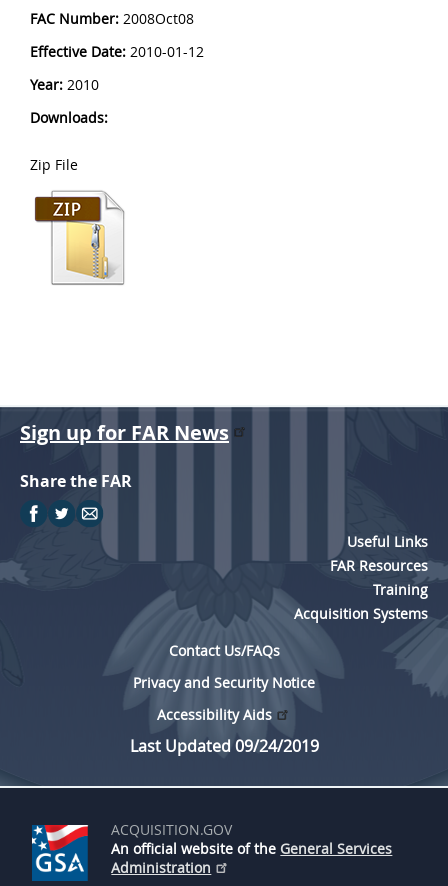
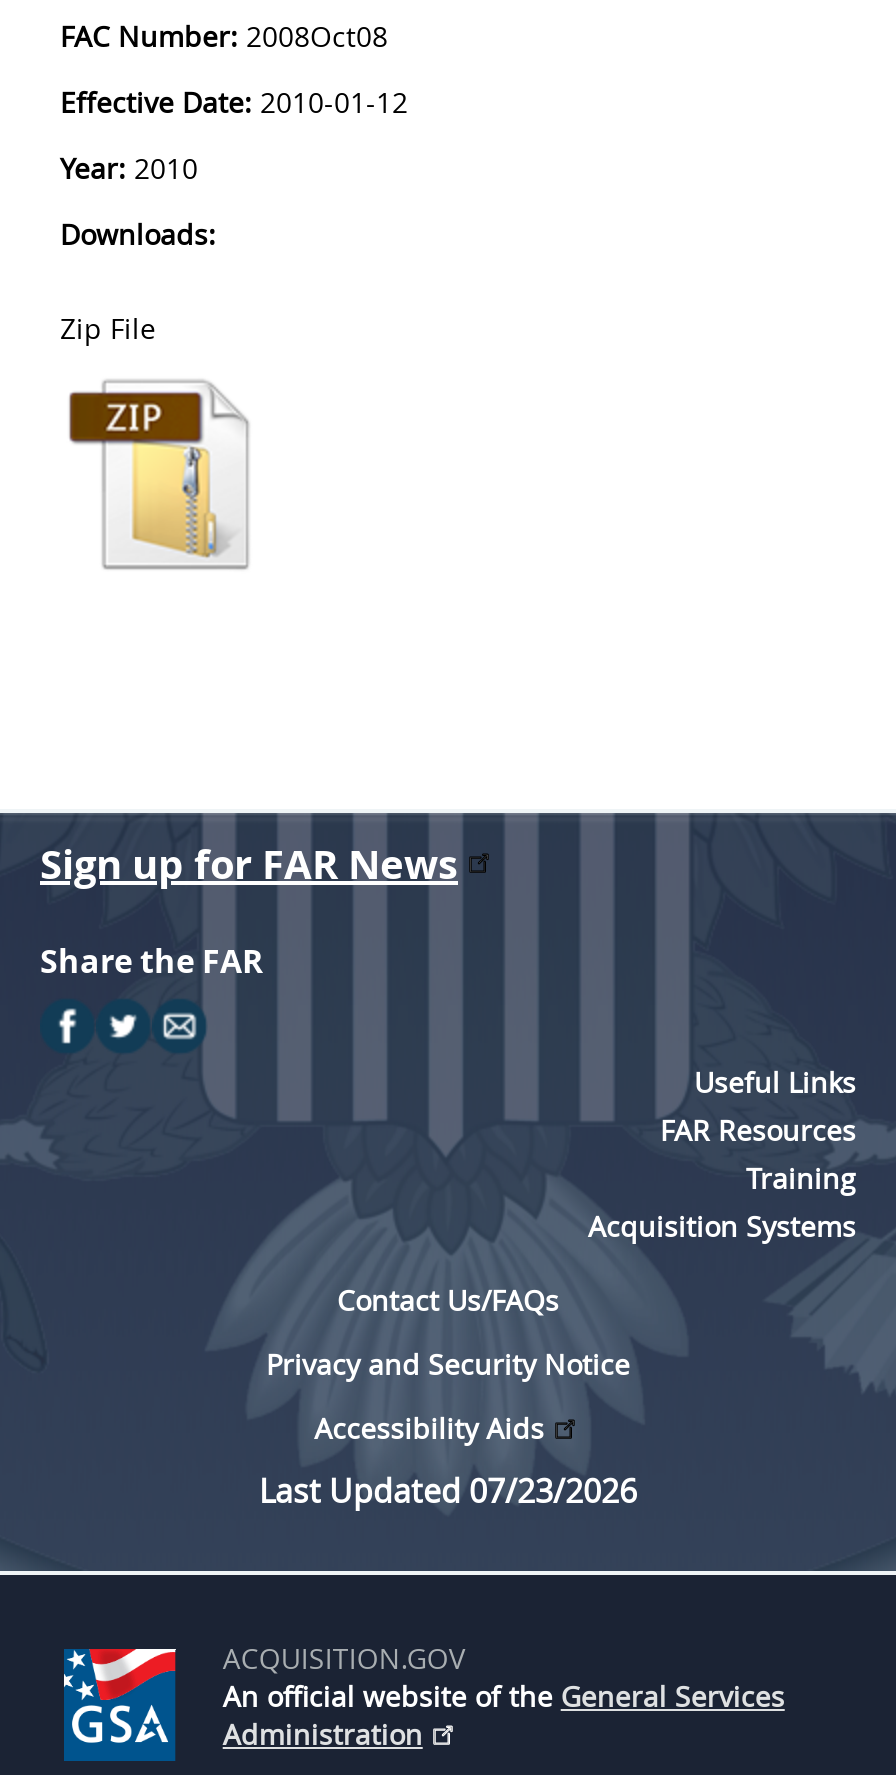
[129,735,318,757] Last Updated 09/24/2019 -> [259,1469,637,1513] Last Updated 07/23/2026

